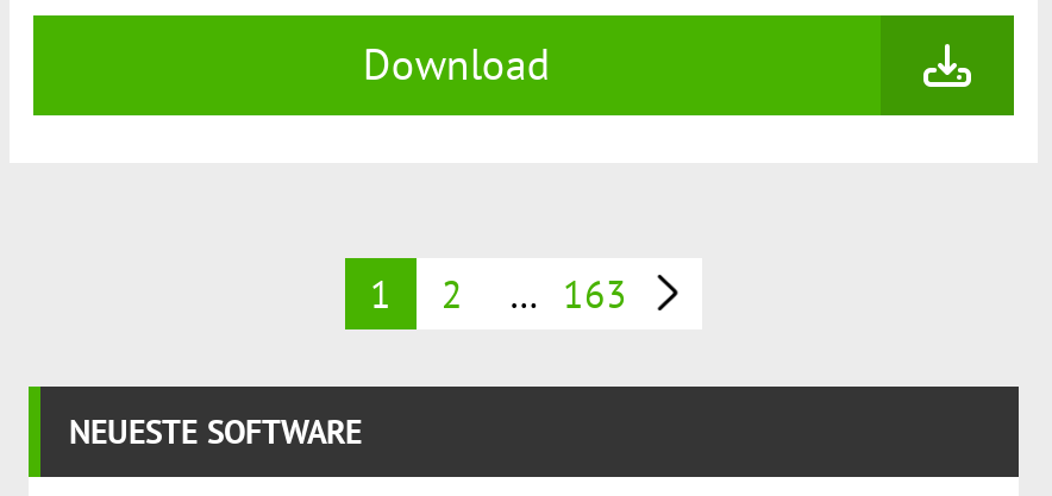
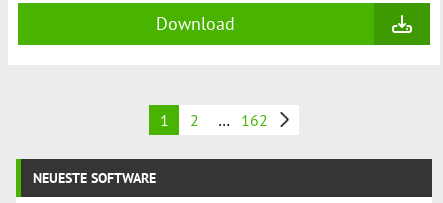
[370,269,627,317] 1 2 … 163 -> [159,110,267,130] 1 2 … 162

